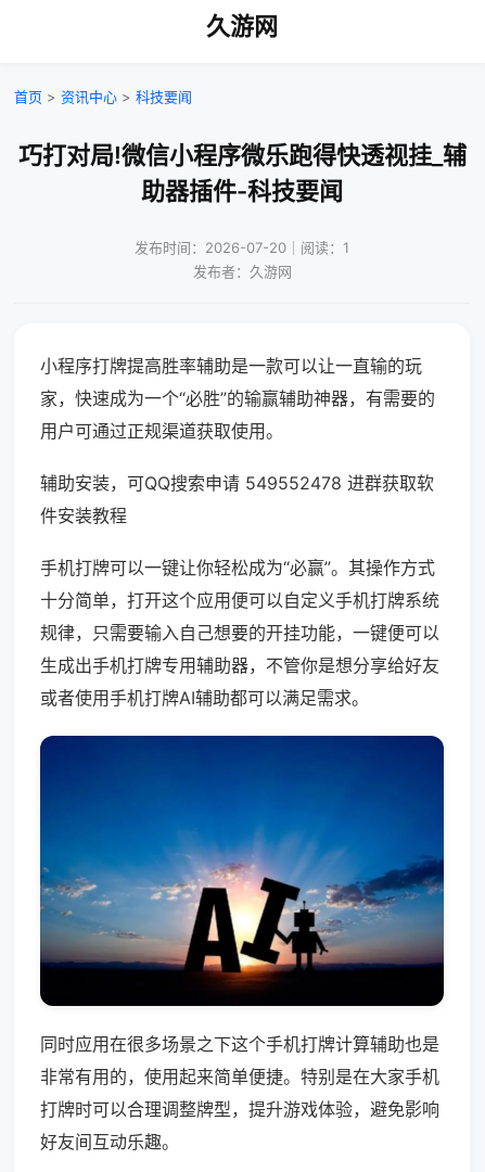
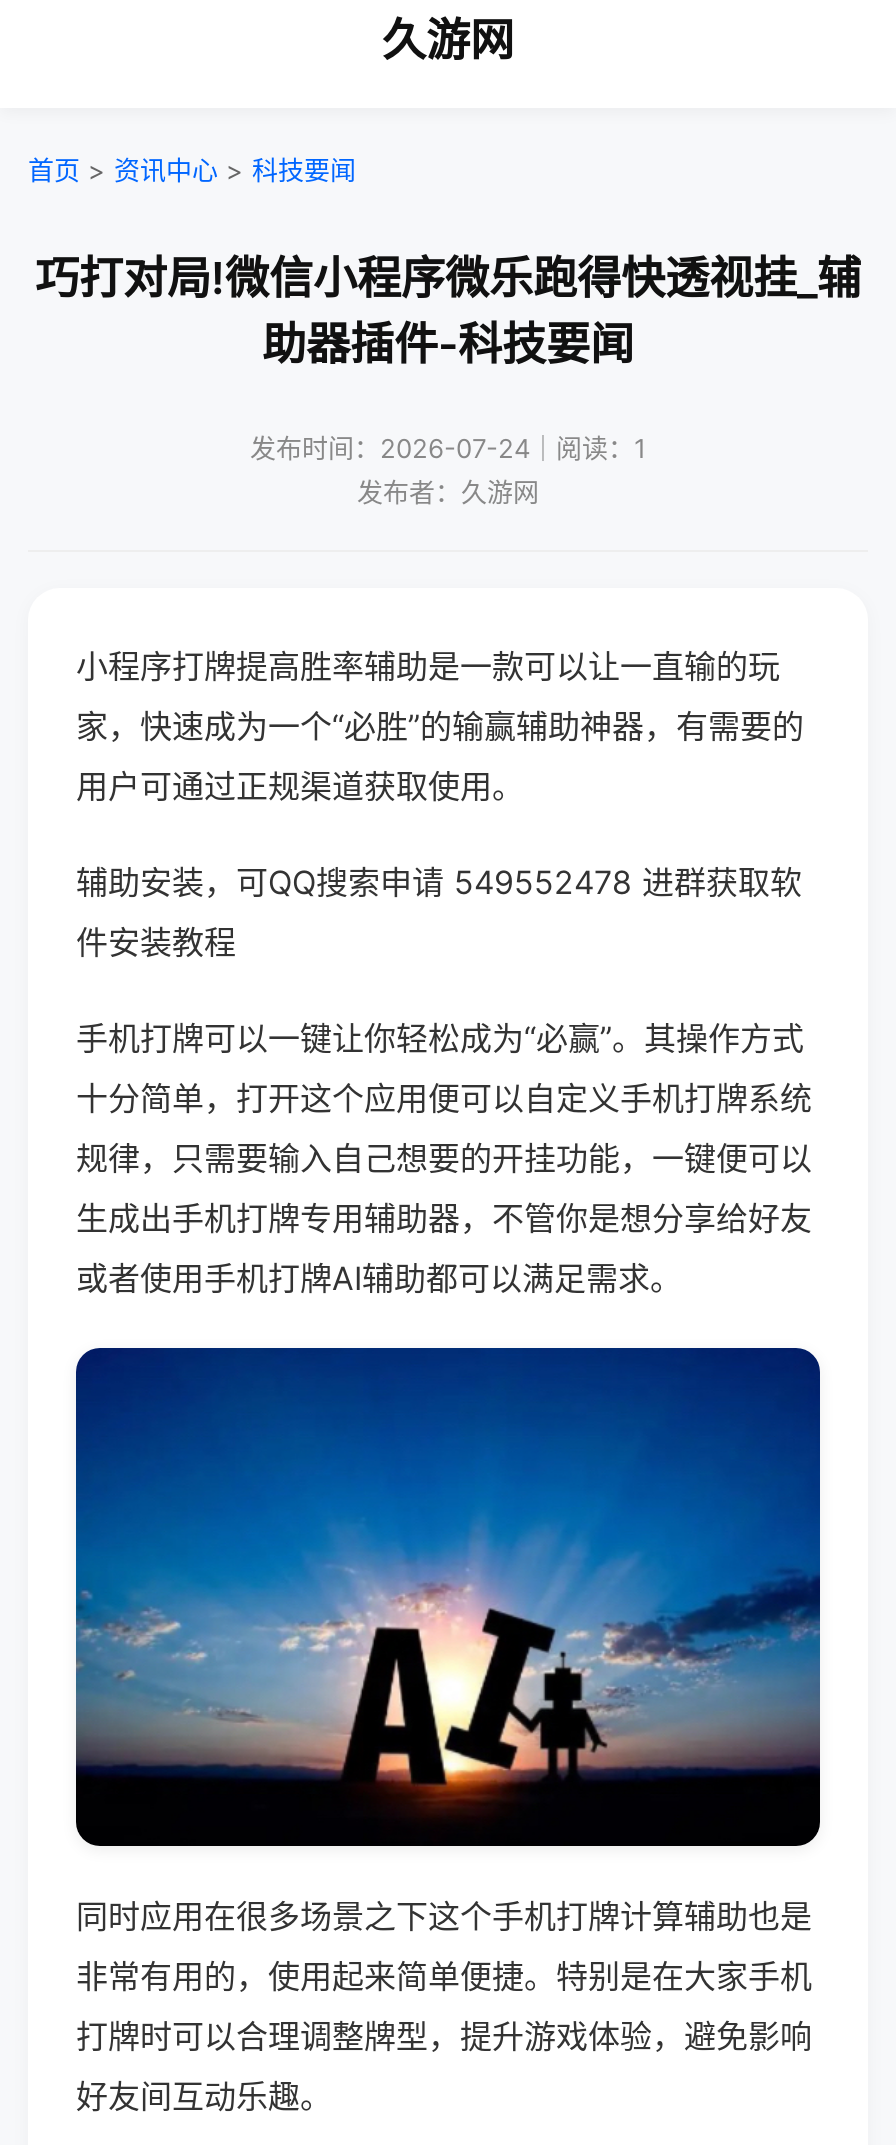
[135,239,349,256] 发布时间：2026-07-20｜阅读：1 -> [250,432,646,464] 发布时间：2026-07-24｜阅读：1

